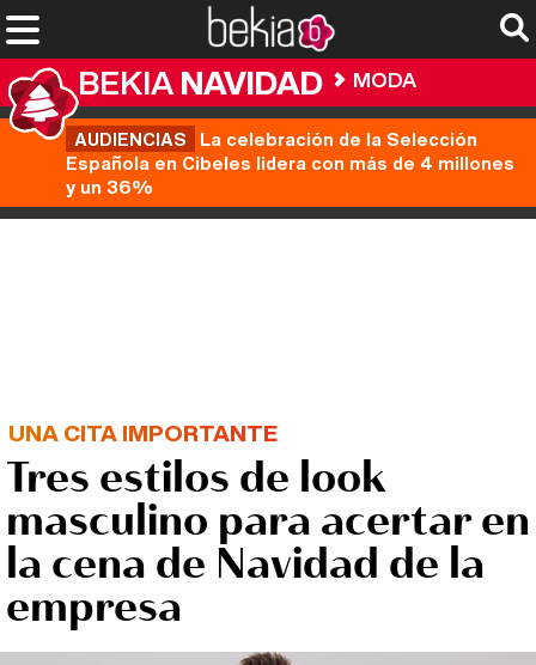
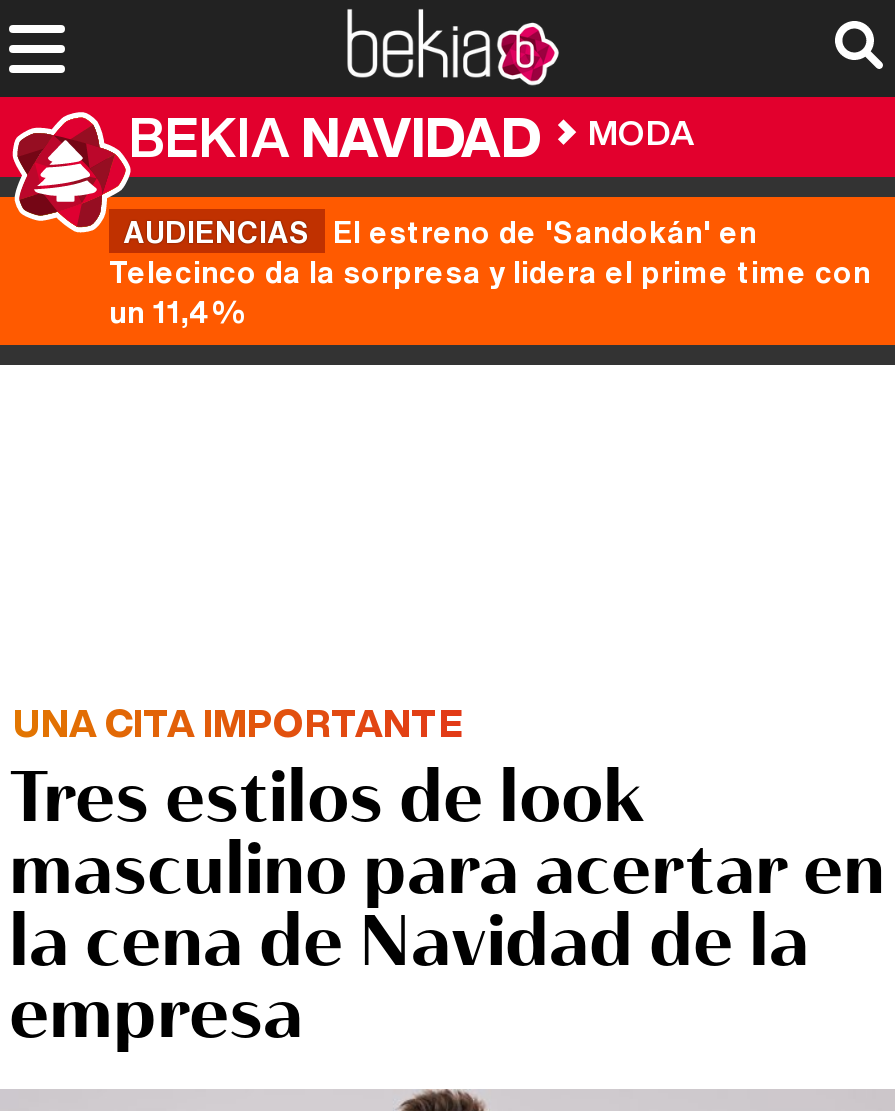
[66,126,514,200] AUDIENCIAS La celebración de la Selección | Española en Cibeles lidera con más de 4 millones | y un 36% -> [109,209,871,333] AUDIENCIAS El estreno de 'Sandokán' en | Telecinco da la sorpresa y lidera el prime time con | un 11,4%

